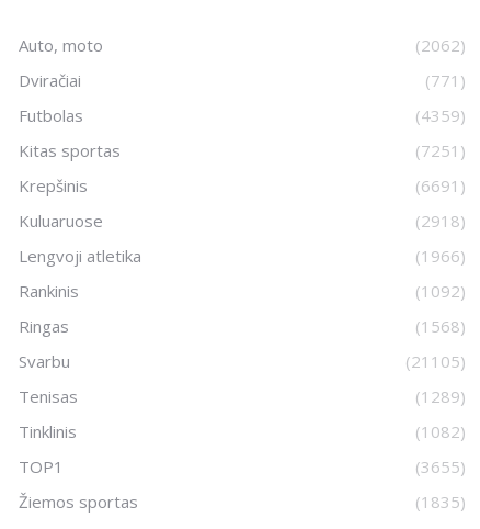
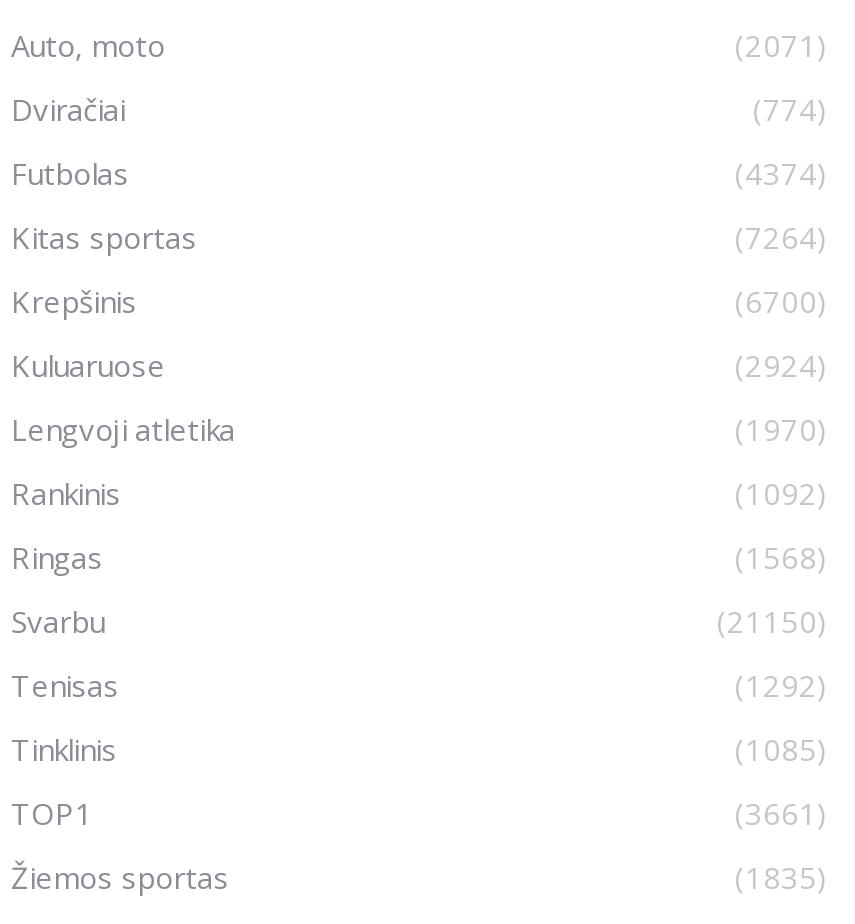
[415,34,466,56] (2062) -> [735,24,827,64] (2071)
[425,69,466,91] (771) -> [753,88,827,128] (774)
[415,104,466,126] (4359) -> [735,152,827,192] (4374)
[415,139,466,161] (7251) -> [735,216,827,256] (7264)
[415,174,466,196] (6691) -> [735,280,827,320] (6700)
[415,209,466,231] (2918) -> [735,344,827,384] (2924)
[415,244,466,266] (1966) -> [735,408,827,448] (1970)
[405,350,466,372] (21105) -> [717,600,827,640] (21150)
[415,385,466,407] (1289) -> [735,664,827,704] (1292)
[415,420,466,442] (1082) -> [735,728,827,768] (1085)
[415,455,466,477] (3655) -> [735,792,827,832] (3661)

